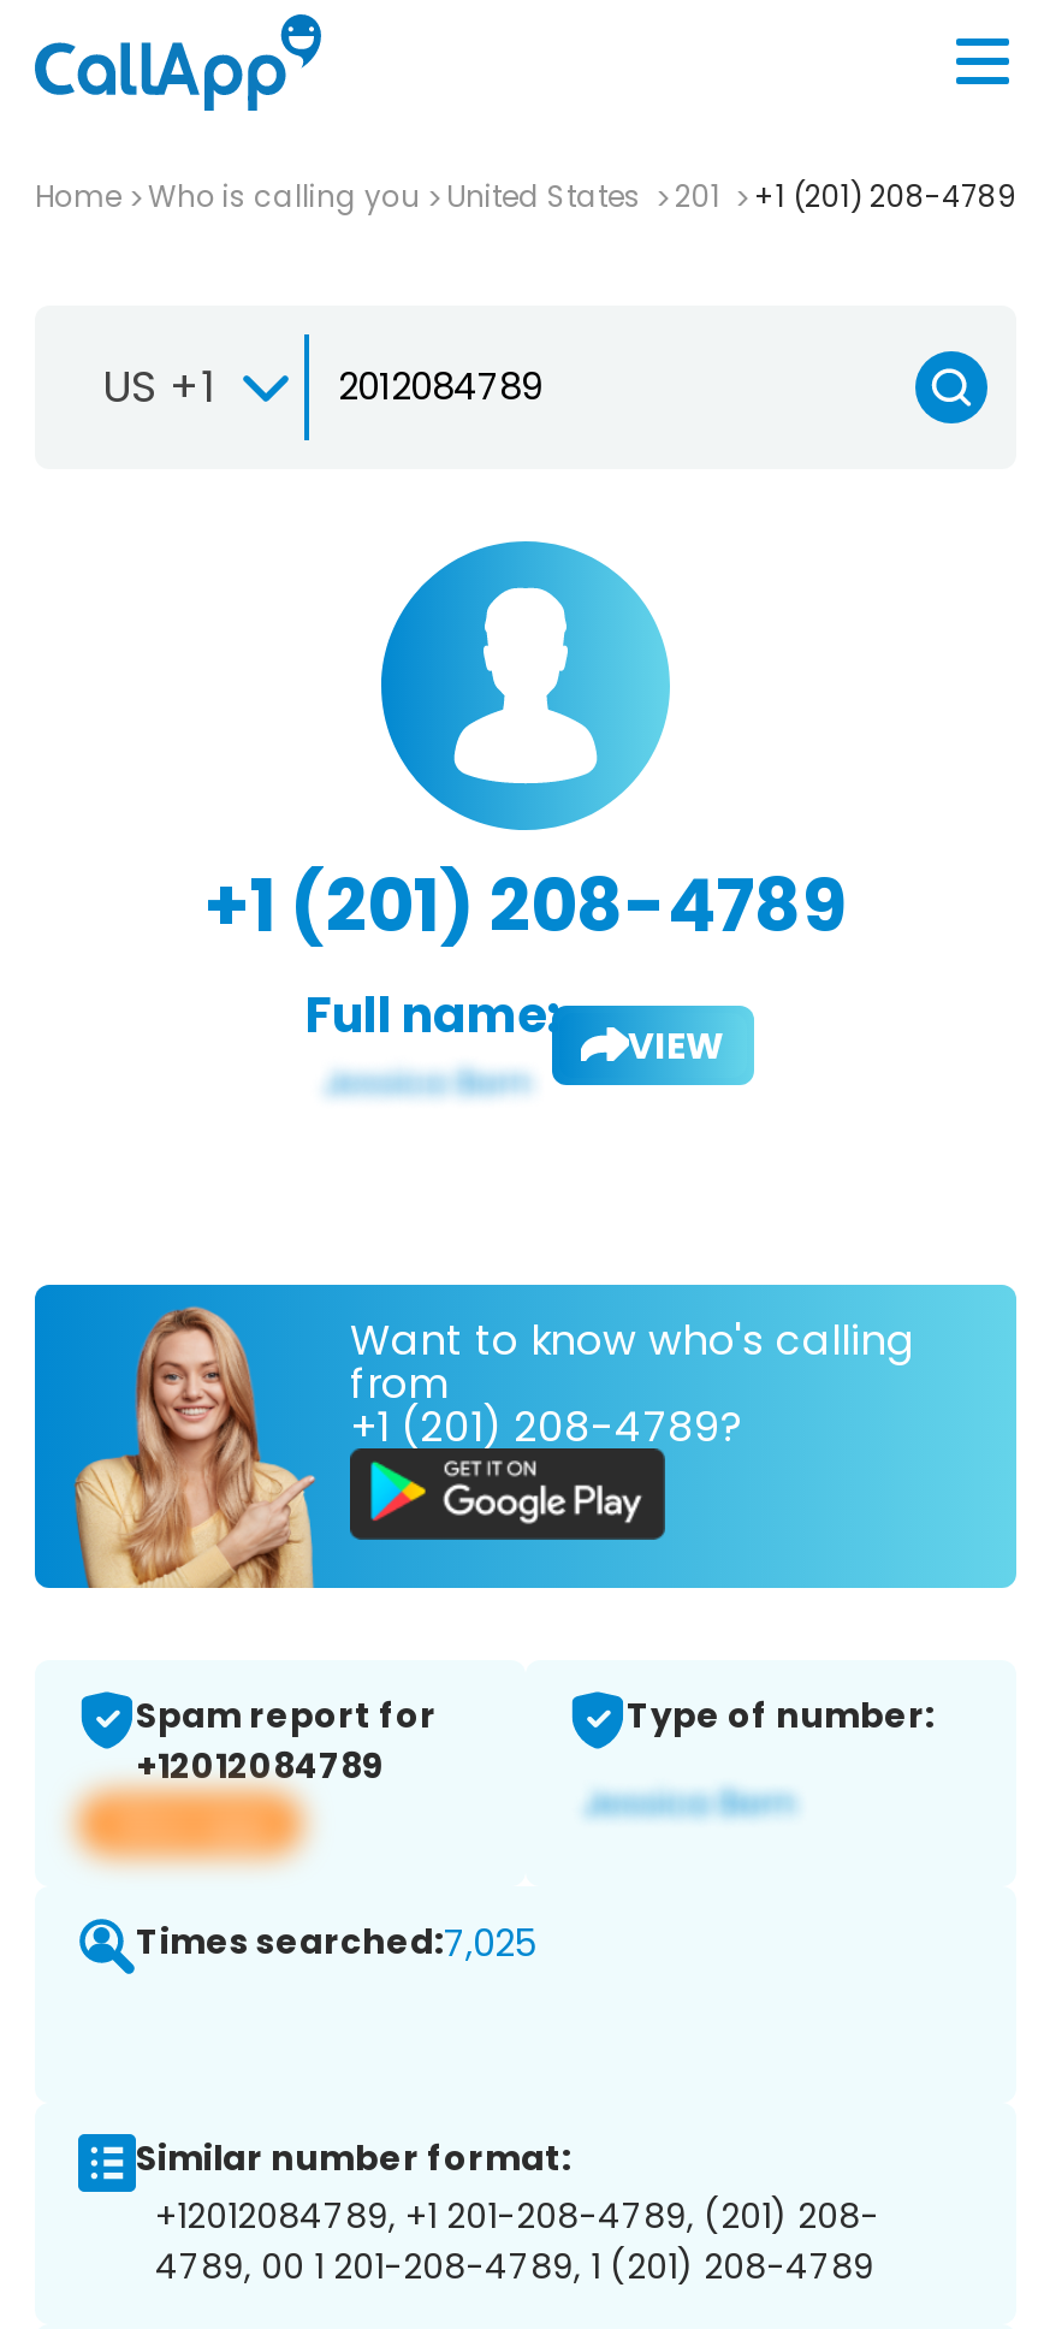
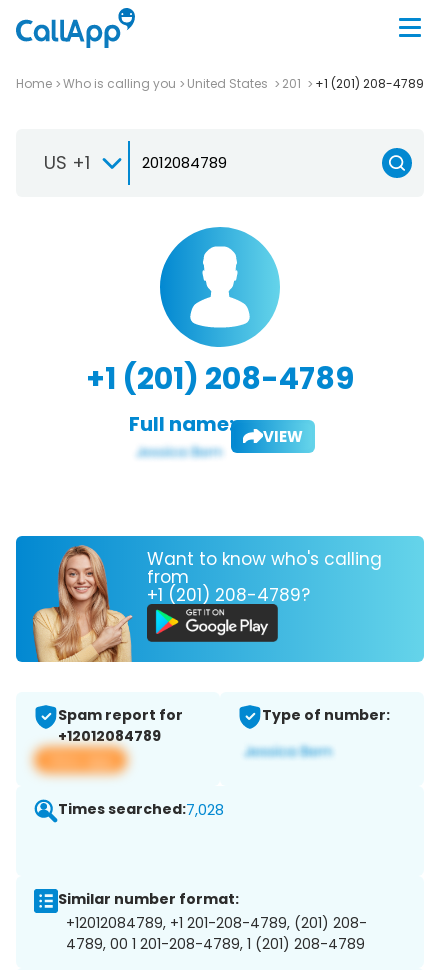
[136,1918,538,1968] Times searched:7,025 -> [58,799,224,820] Times searched:7,028

